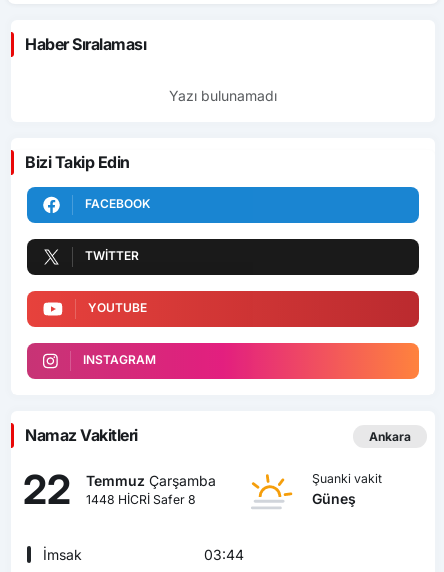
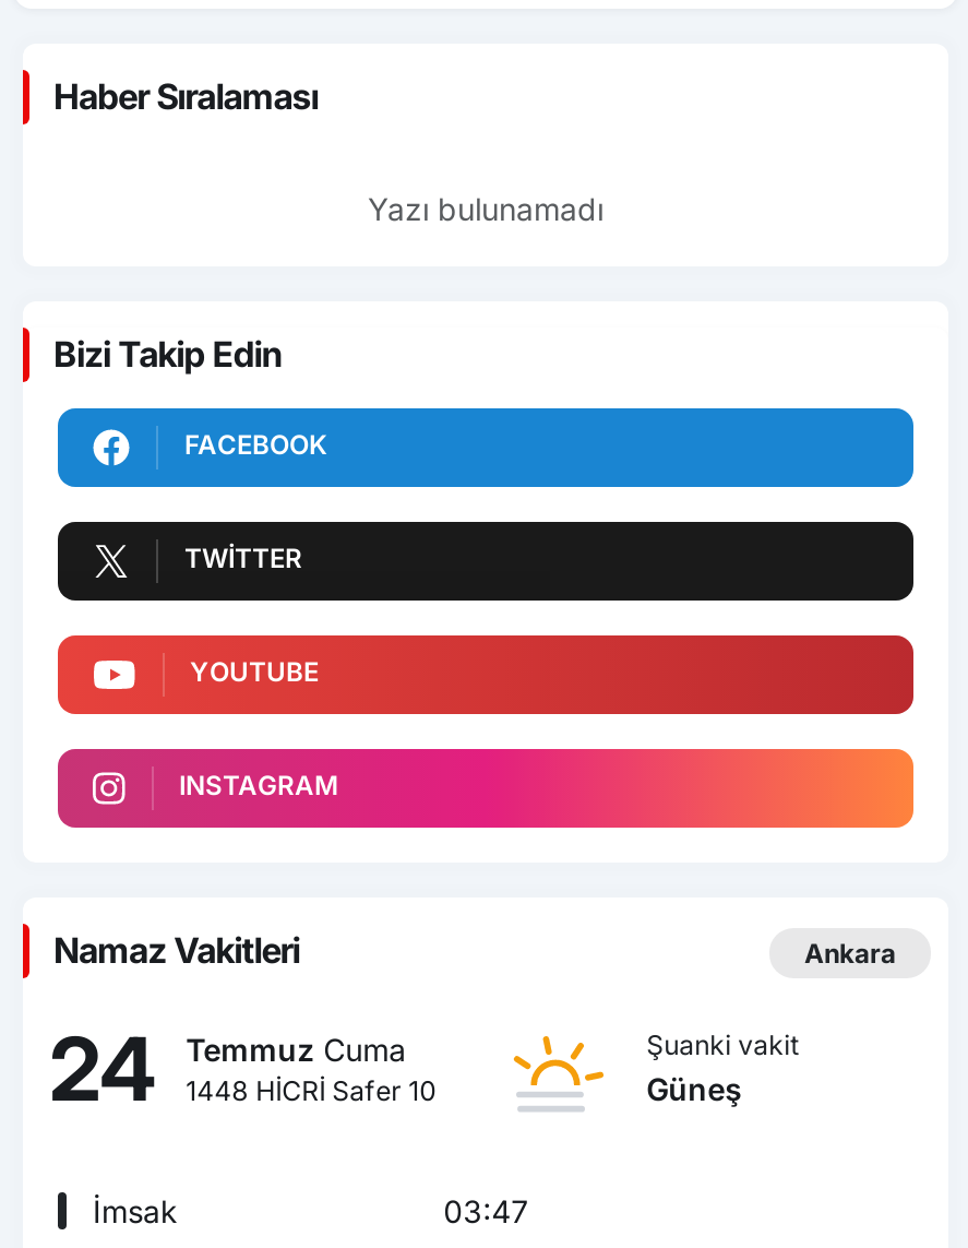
[23,464,71,513] 22 -> [49,1014,156,1121] 24
[86,472,216,489] Temmuz Çarşamba -> [186,1031,406,1068] Temmuz Cuma
[204,473,282,562] [image] | 03:44 -> [444,1035,614,1228] [image] | 03:47
[86,492,196,507] 1448 HİCRİ Safer 8 -> [186,1074,437,1107] 1448 HİCRİ Safer 10

